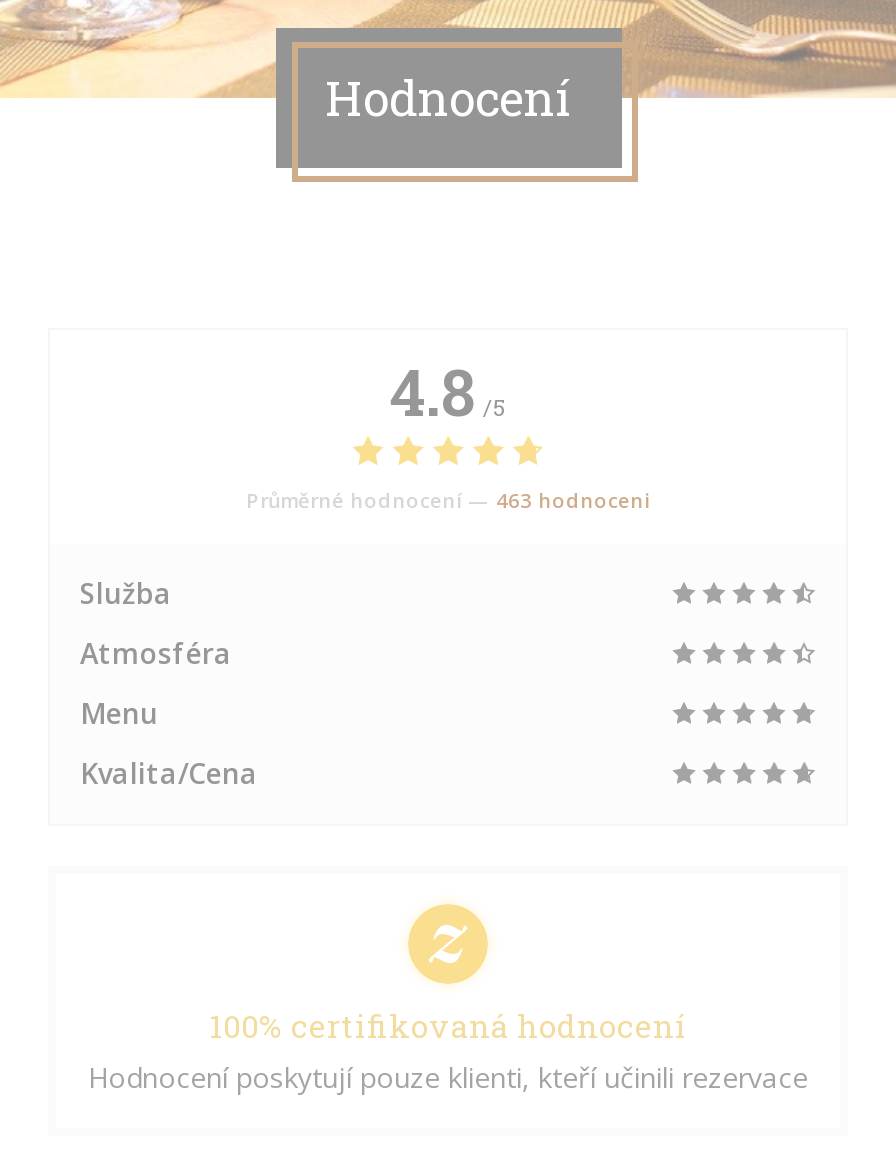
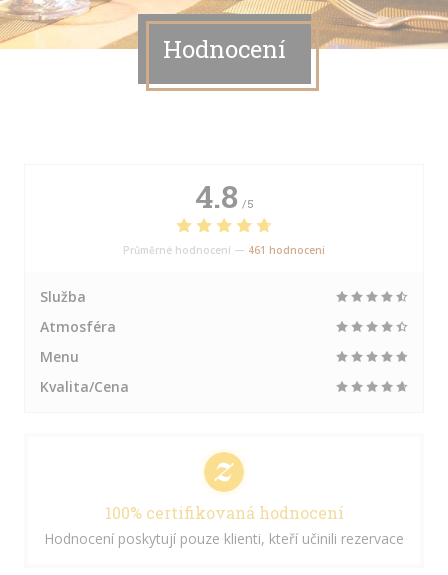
[246,486,650,514] Průměrné hodnocení — 463 hodnoceni -> [123,243,325,257] Průměrné hodnocení — 461 hodnoceni

